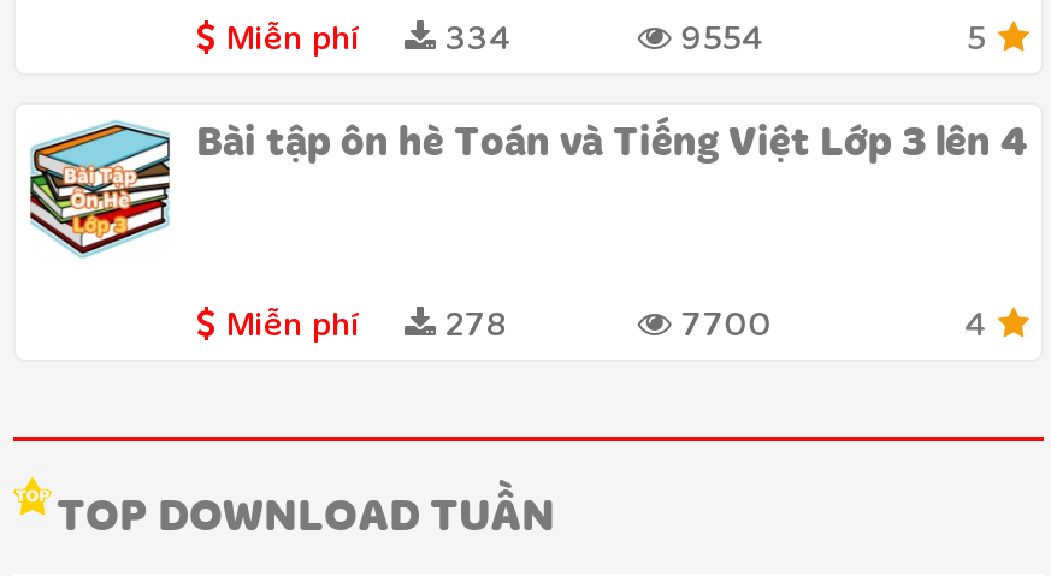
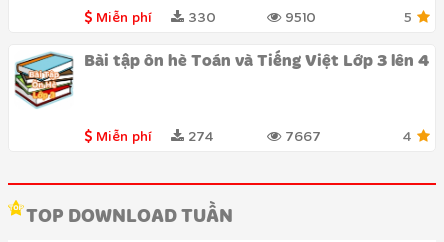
[215,13,510,59] Miễn phí 334 -> [92,7,215,26] Miễn phí 330
[672,13,763,59] 9554 -> [281,7,316,26] 9510
[215,299,508,345] Miễn phí 278 -> [92,126,213,145] Miễn phí 274
[672,299,773,345] 7700 -> [281,126,321,145] 7667

